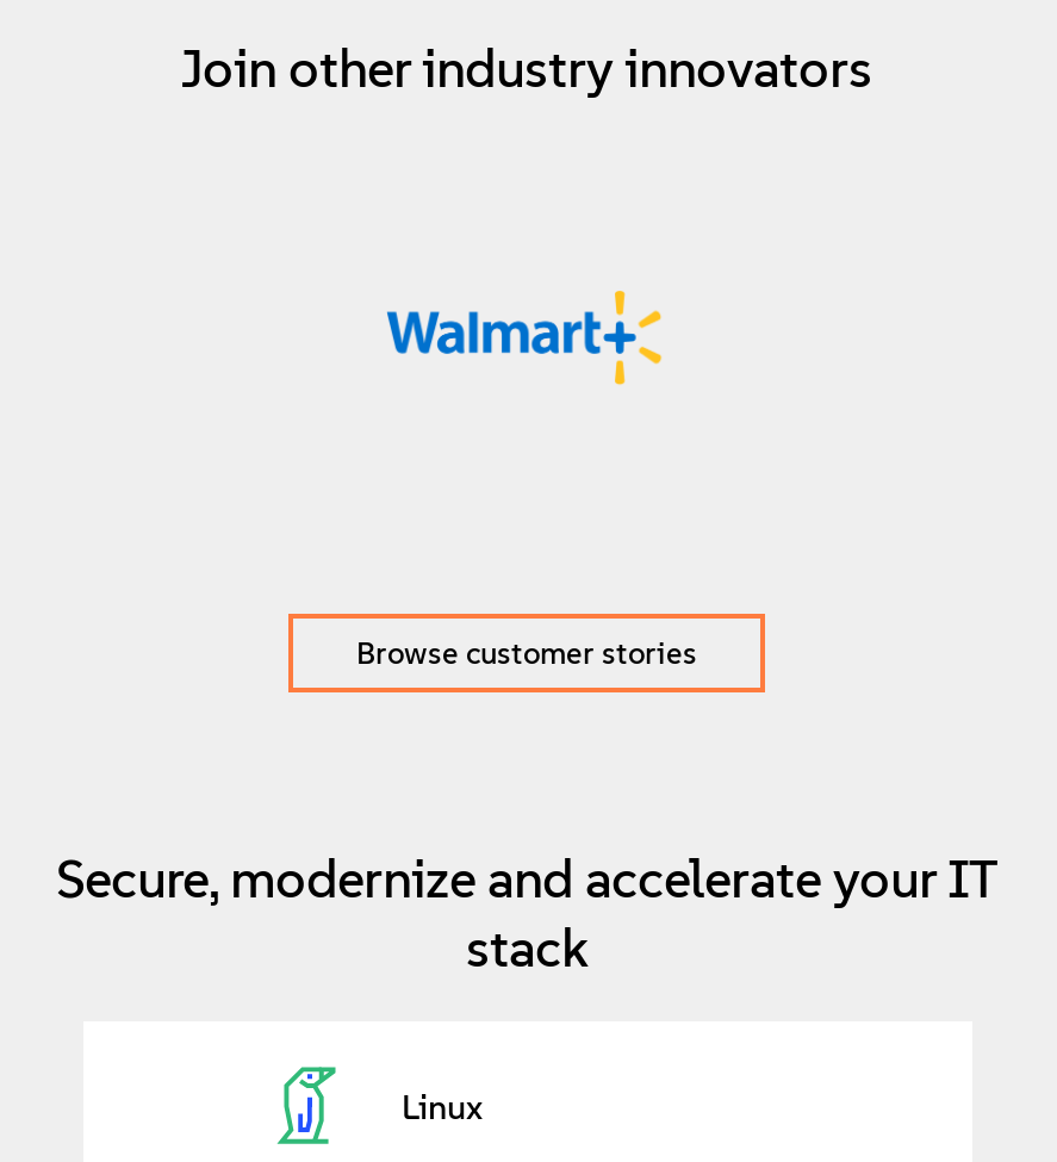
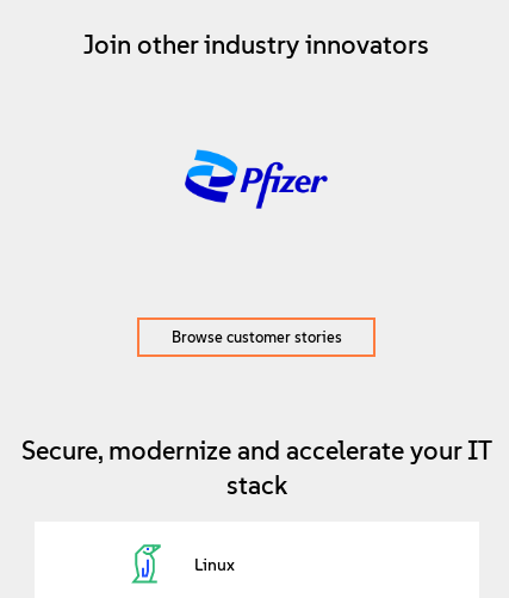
[384,278,670,397] [image] -> [184,148,329,210] [image]

